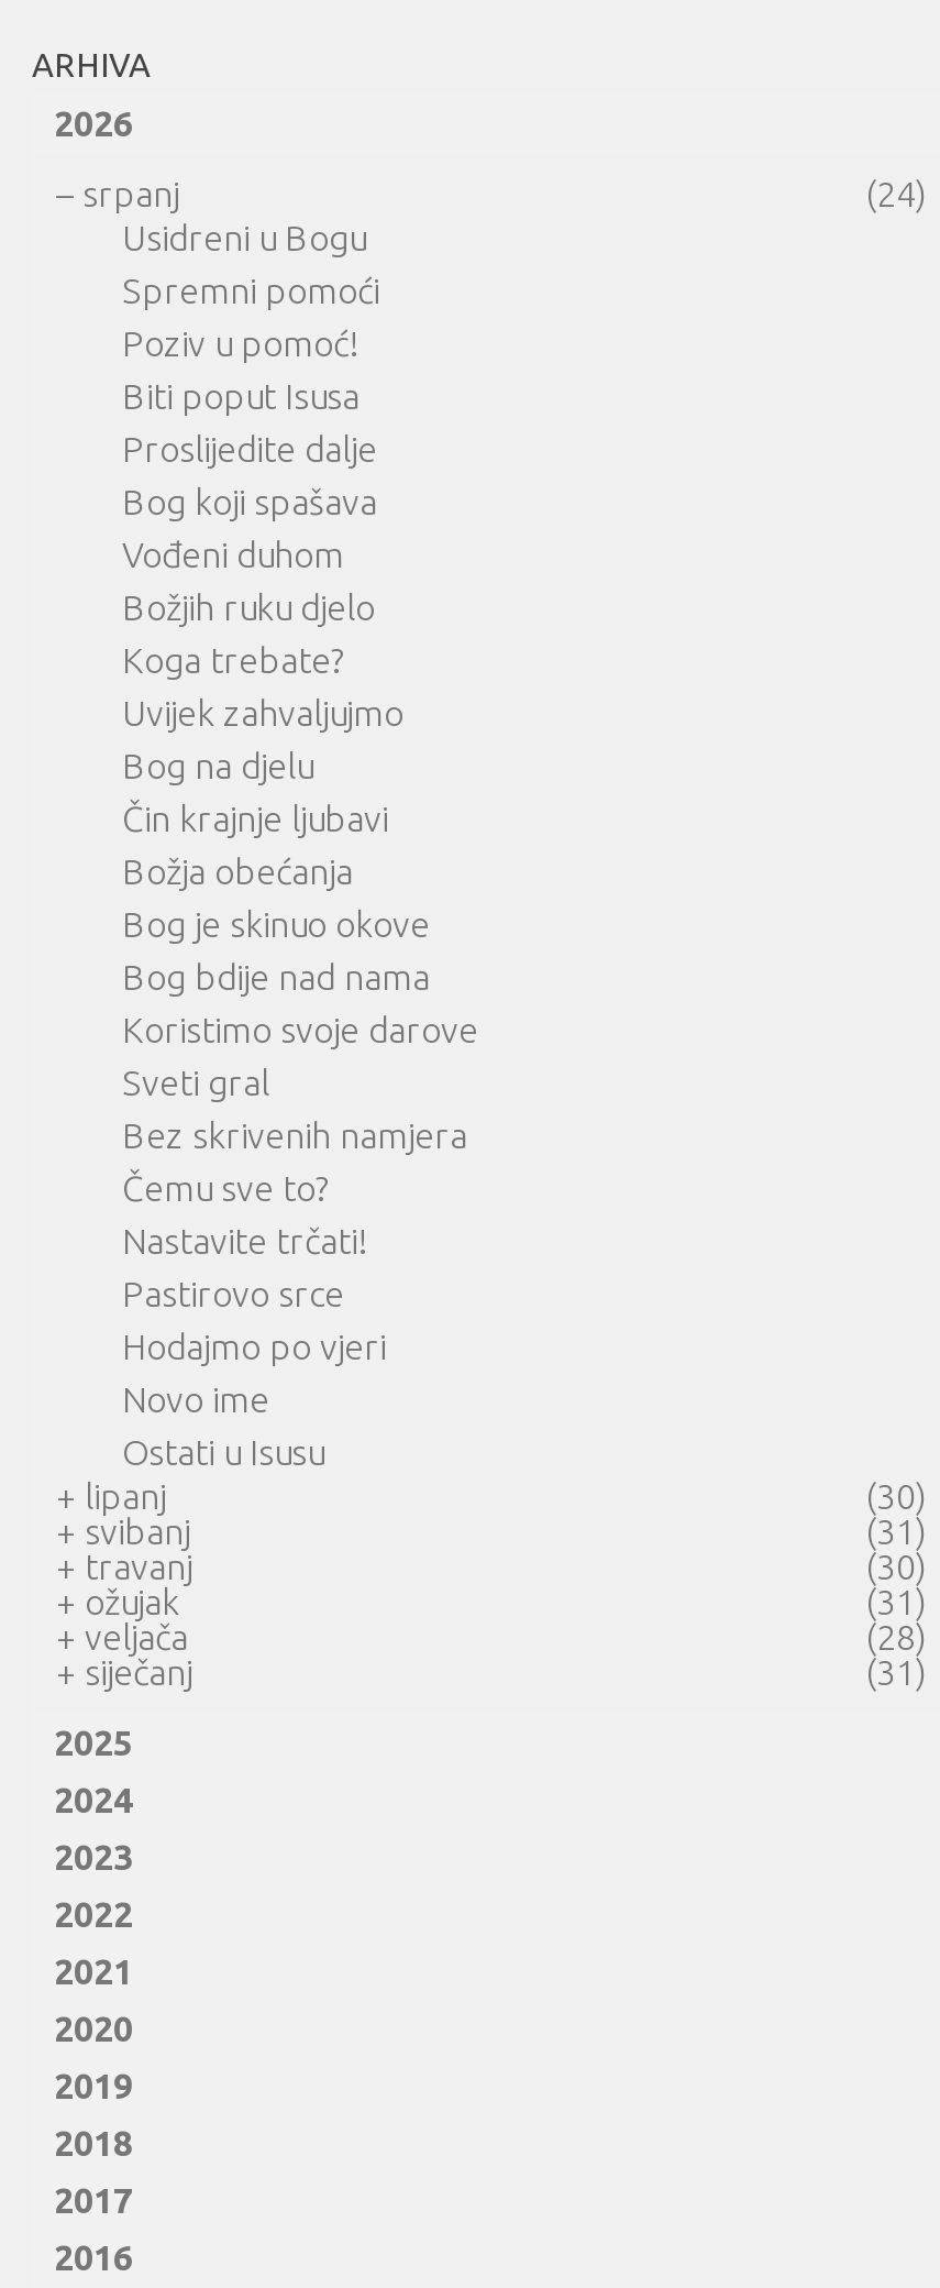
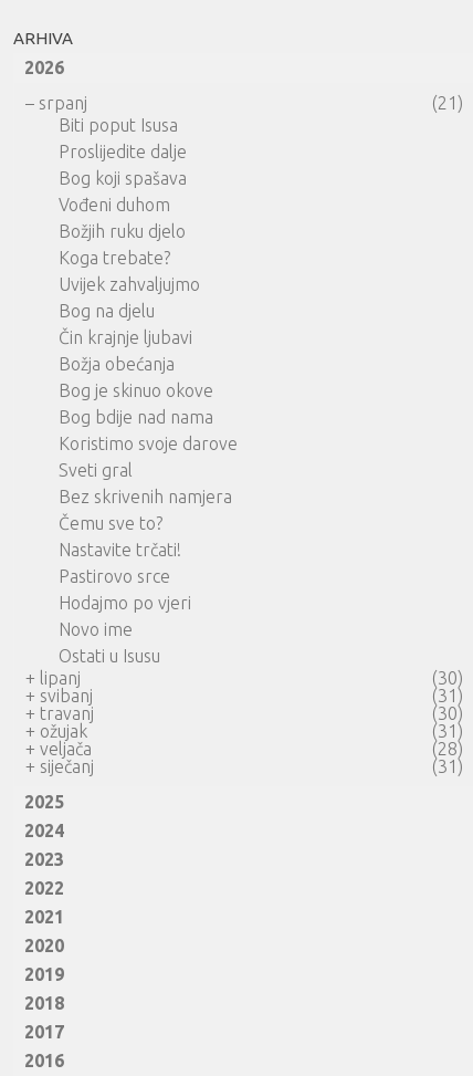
[122,174,927,363] (24) | Usidreni u Bogu | Spremni pomoći | Poziv u pomoć! -> [432,93,463,113] (21)

